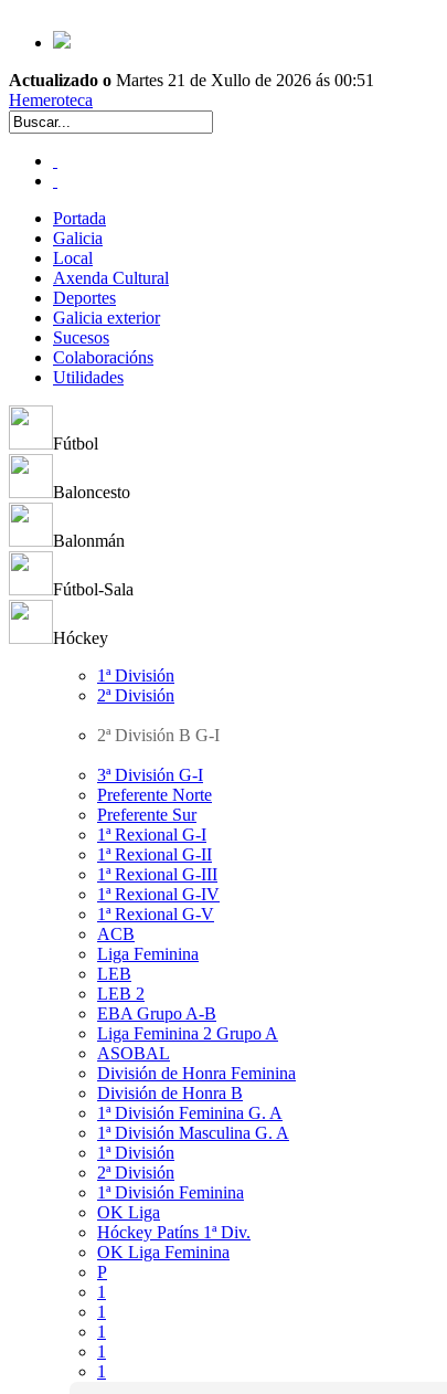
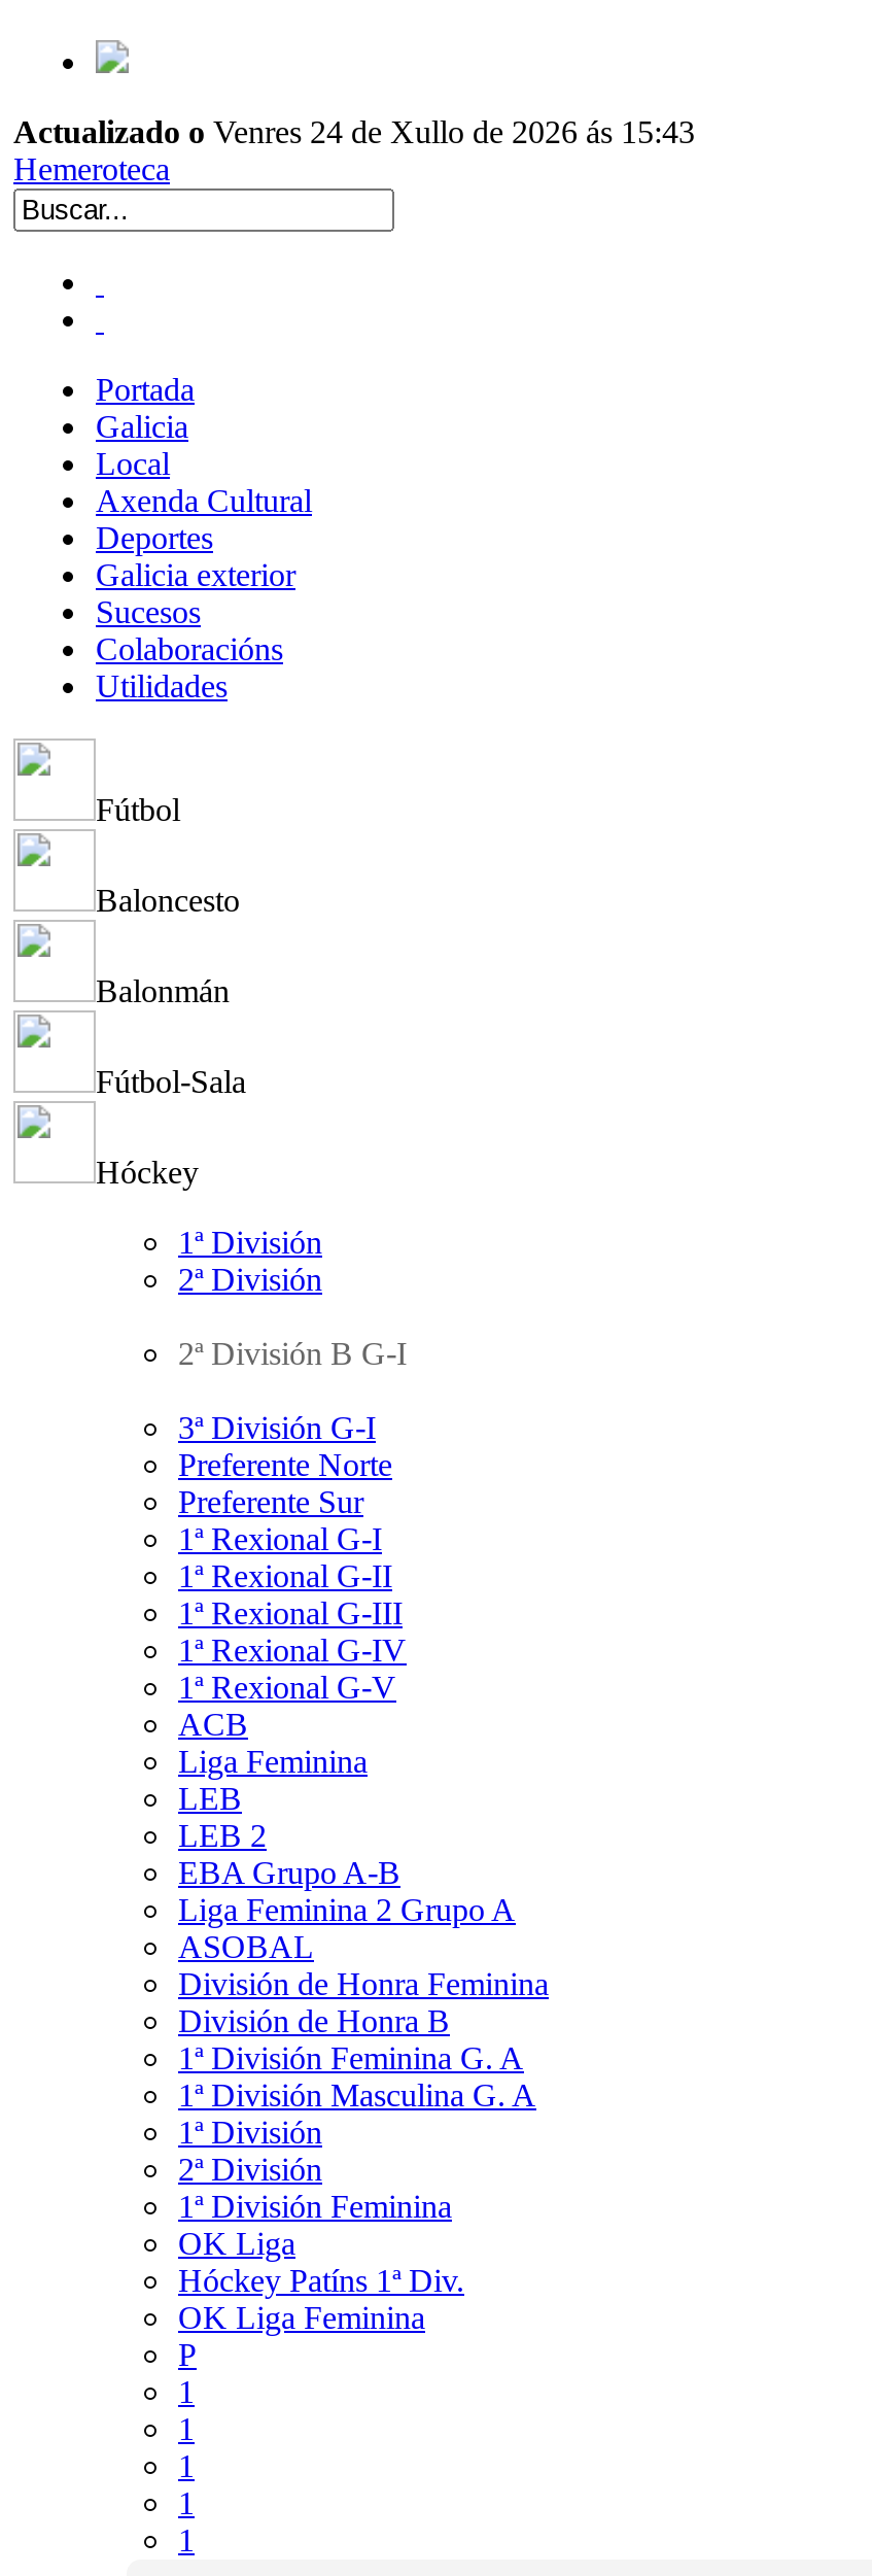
[9,71,374,89] Actualizado o Martes 21 de Xullo de 2026 ás 00:51 -> [13,114,695,149] Actualizado o Venres 24 de Xullo de 2026 ás 15:43

